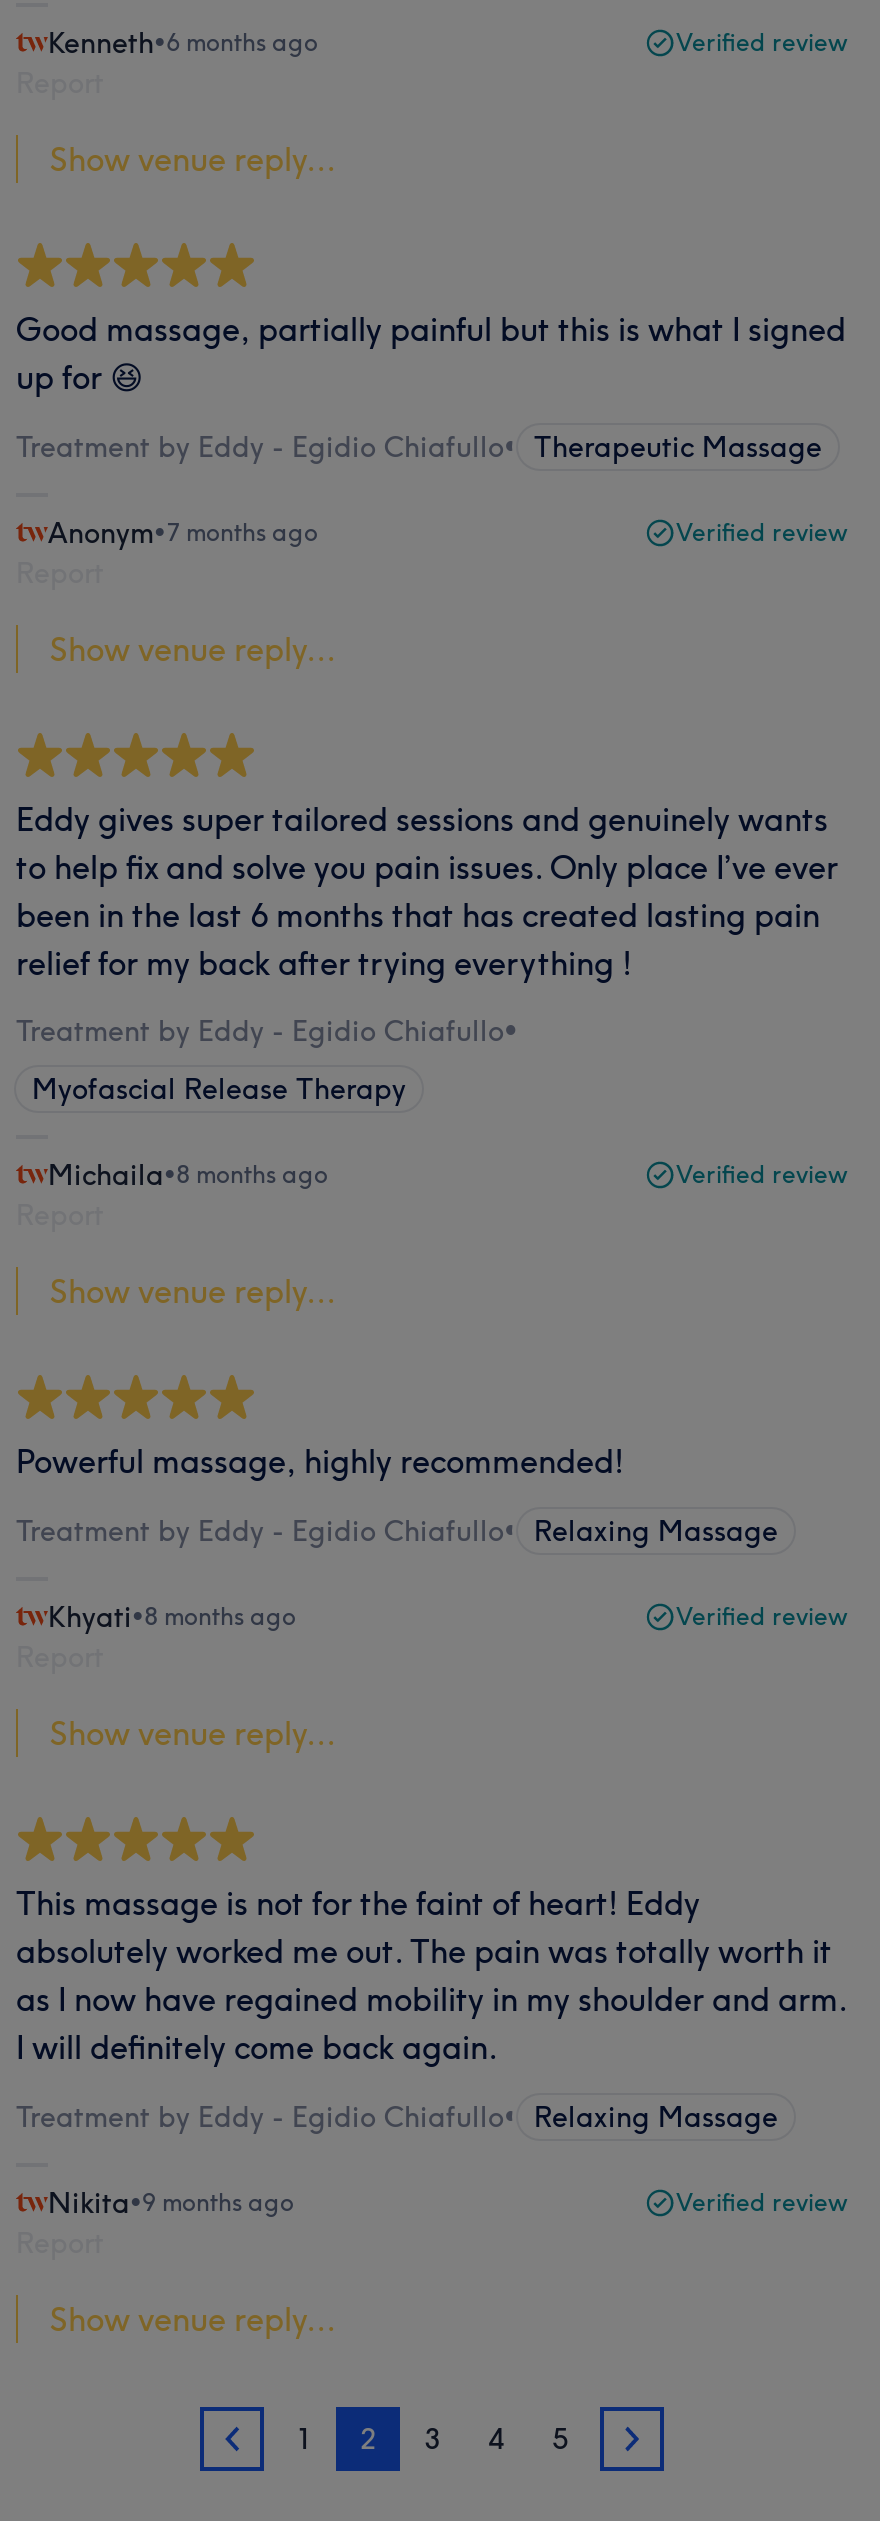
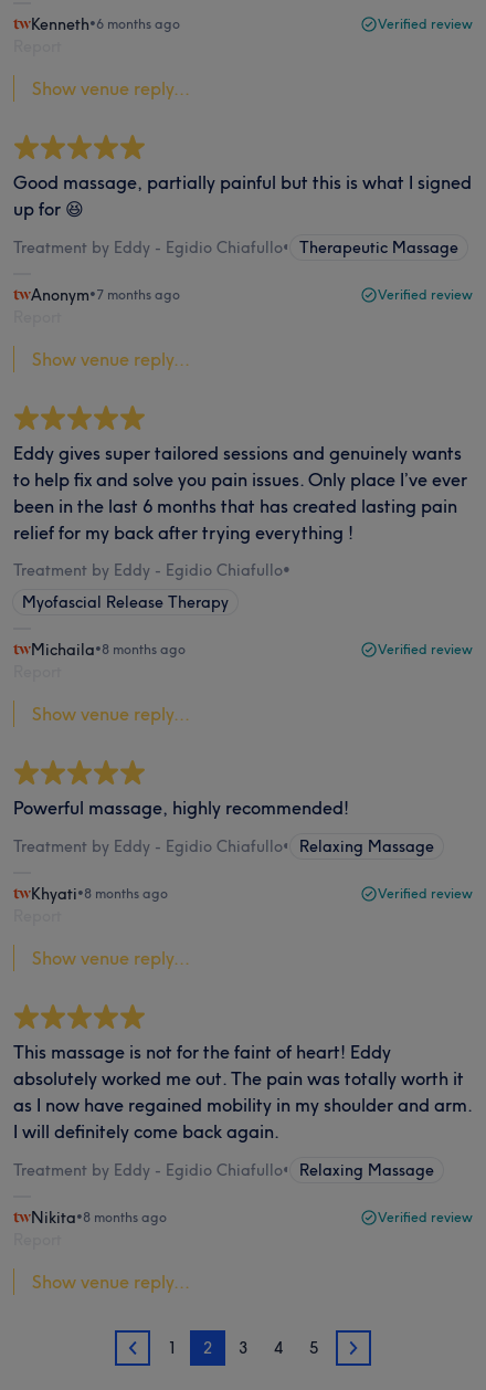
[48,2185,294,2221] Nikita•9 months ago -> [31,1208,167,1228] Nikita•8 months ago

